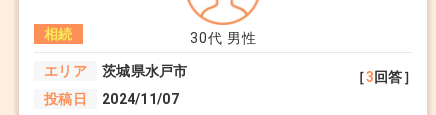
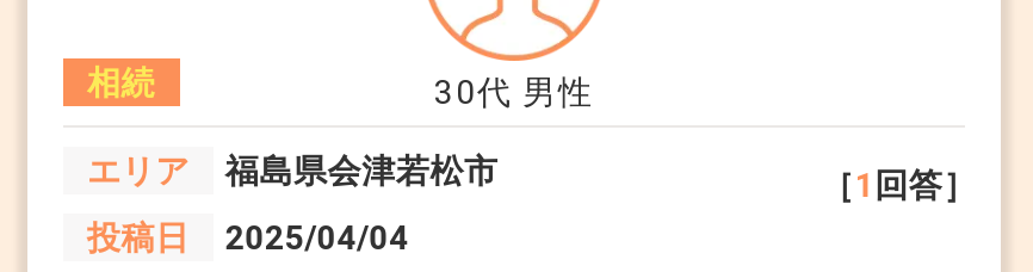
[102,63,188,79] 茨城県水戸市 -> [225,151,498,189] 福島県会津若松市
[351,69,417,85] ［3回答］ -> [821,166,977,204] ［1回答］
[44,91,179,107] 投稿日 2024/11/07 -> [87,218,409,256] 投稿日 2025/04/04

